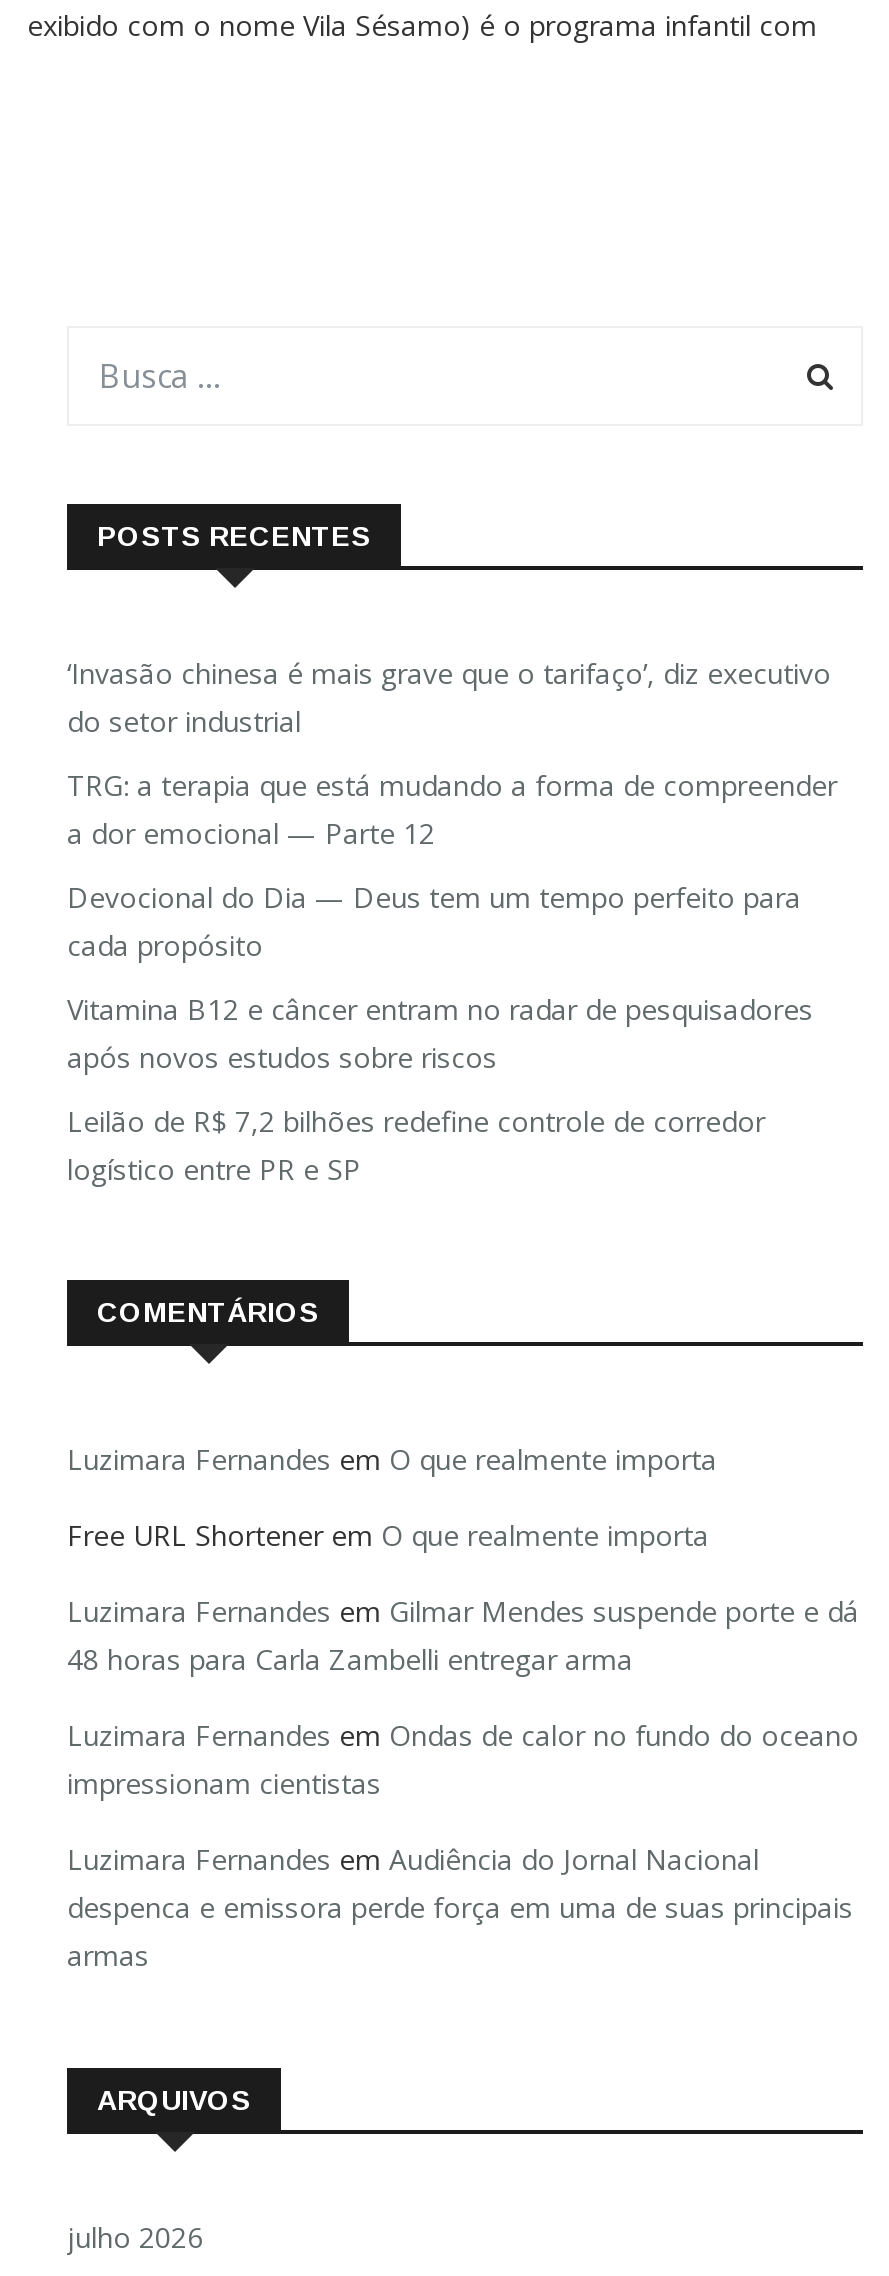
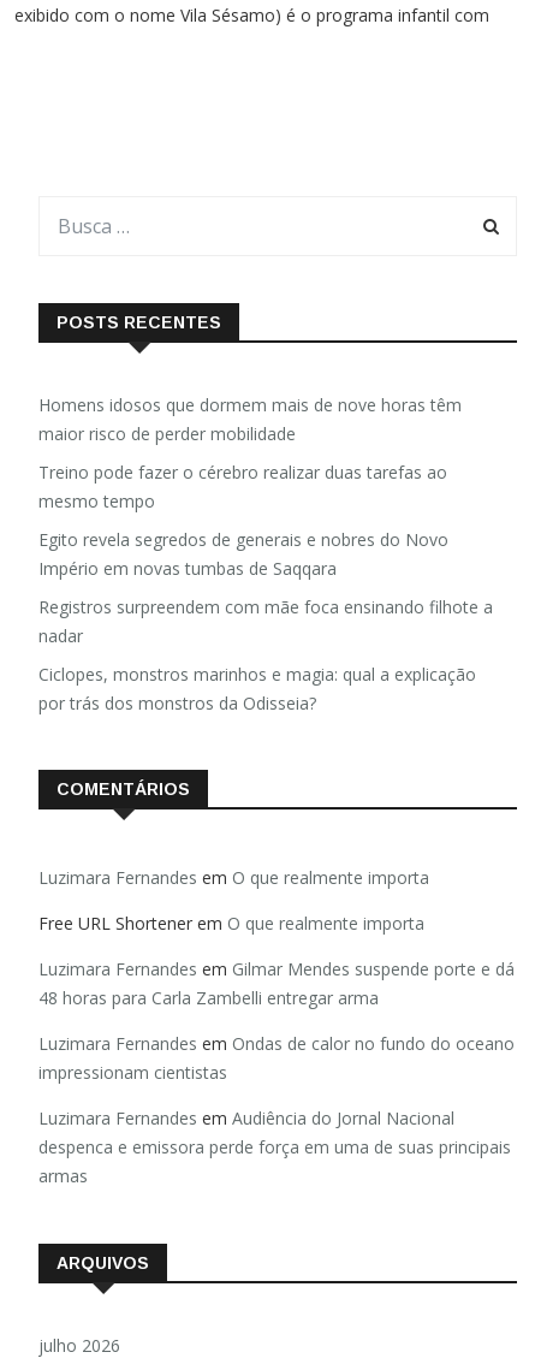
[67,655,831,741] ‘Invasão chinesa é mais grave que o tarifaço’, diz executivo | do setor industrial -> [38,394,462,446] Homens idosos que dormem mais de nove horas têm | maior risco de perder mobilidade
[67,767,837,853] TRG: a terapia que está mudando a forma de compreender | a dor emocional — Parte 12 -> [38,461,447,513] Treino pode fazer o cérebro realizar duas tarefas ao | mesmo tempo
[67,879,801,965] Devocional do Dia — Deus tem um tempo perfeito para | cada propósito -> [38,529,448,580] Egito revela segredos de generais e nobres do Novo | Império em novas tumbas de Saqqara
[67,991,813,1077] Vitamina B12 e câncer entram no radar de pesquisadores | após novos estudos sobre riscos -> [38,596,493,648] Registros surpreendem com mãe foca ensinando filhote a | nadar
[67,1103,765,1189] Leilão de R$ 7,2 bilhões redefine controle de corredor | logístico entre PR e SP -> [38,663,476,715] Ciclopes, monstros marinhos e magia: qual a explicação | por trás dos monstros da Odisseia?

